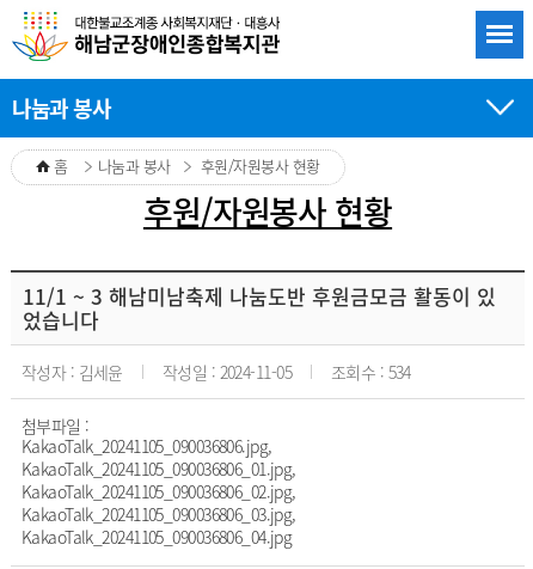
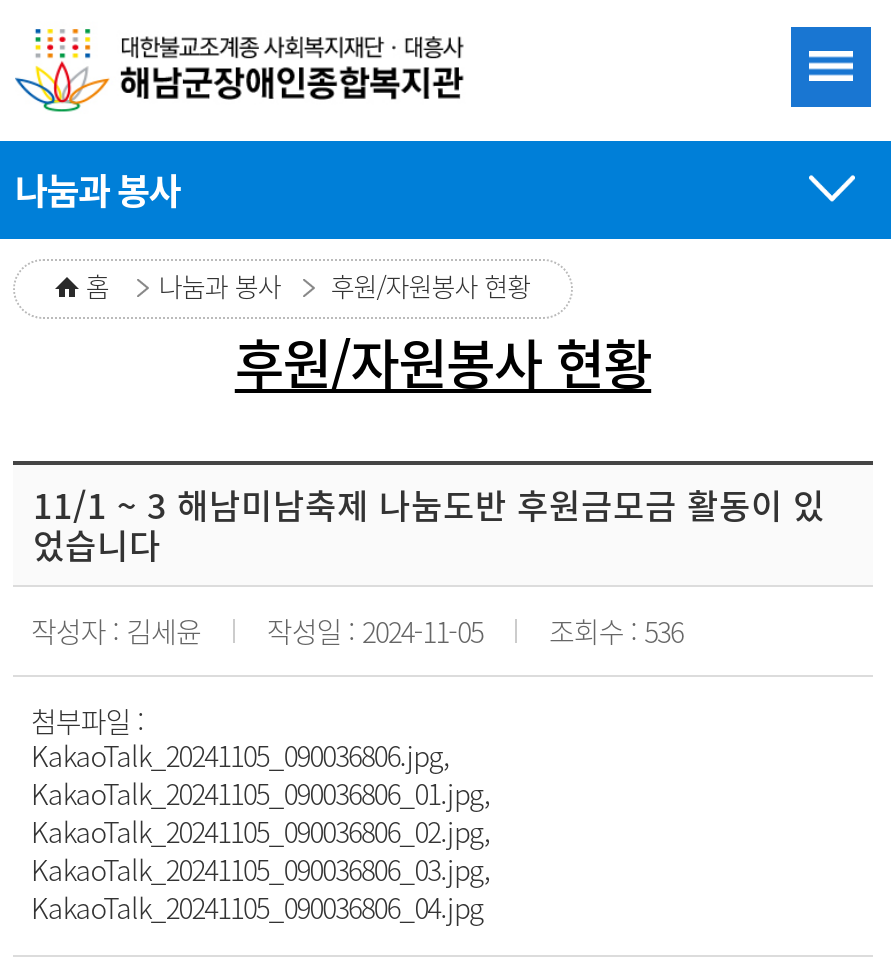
[22,360,411,384] 작성자 : 김세윤 작성일 : 2024-11-05 조회수 : 534 -> [31,611,683,651] 작성자 : 김세윤 작성일 : 2024-11-05 조회수 : 536

